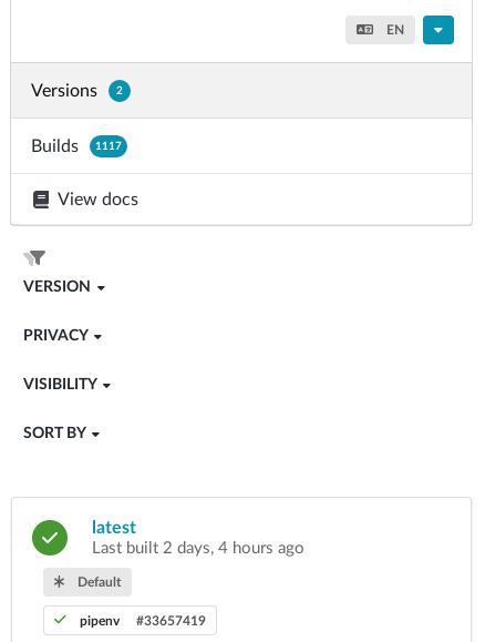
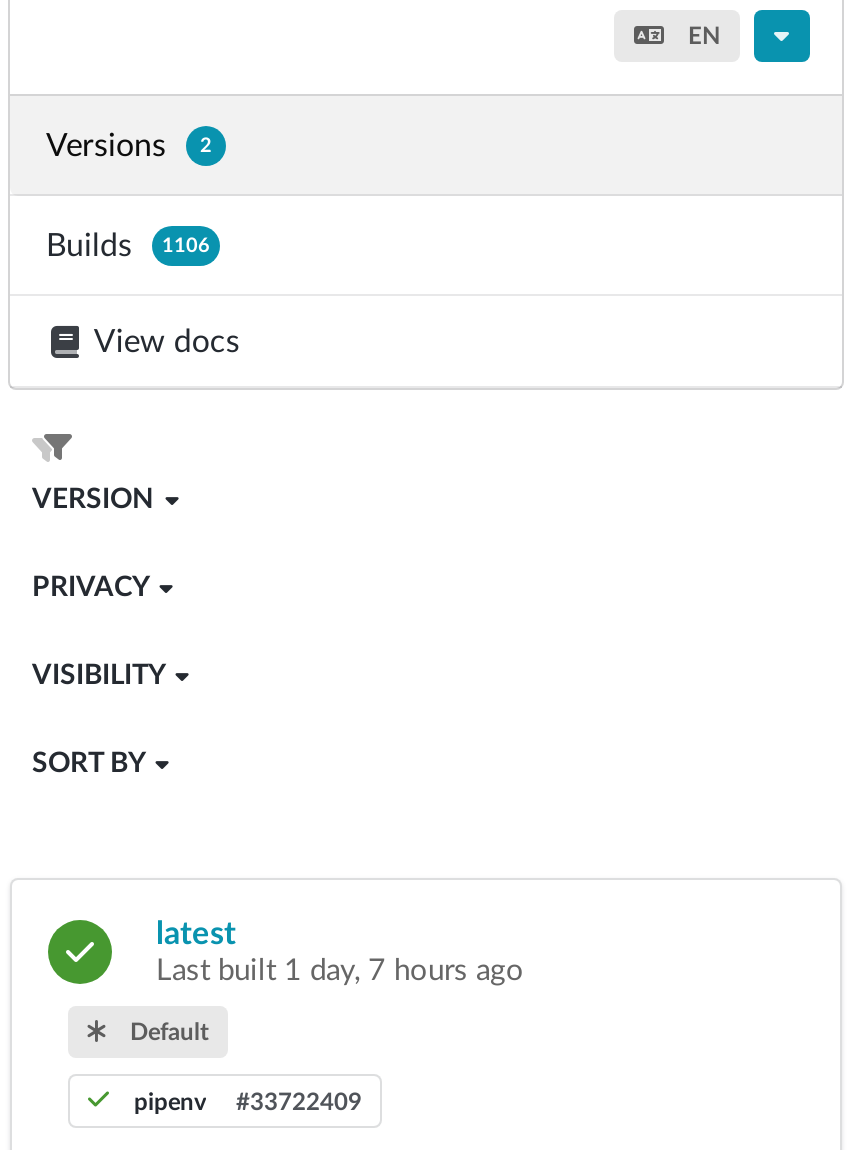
[31,137,122,155] Builds 1117 -> [46,230,210,262] Builds 1106
[92,540,305,557] Last built 2 days, 4 hours ago -> [156,957,524,987] Last built 1 day, 7 hours ago
[80,615,206,628] pipenv #33657419 -> [134,1091,362,1115] pipenv #33722409

